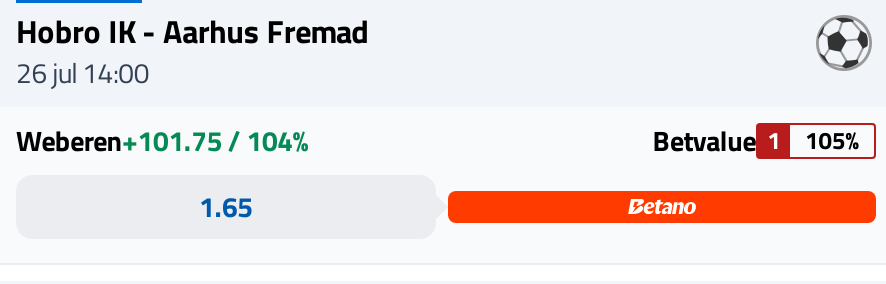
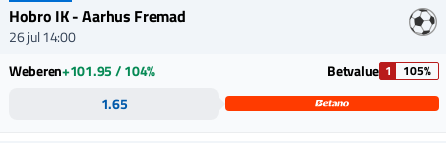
[16,120,308,162] Weberen+101.75 / 104% -> [9,60,155,81] Weberen+101.95 / 104%

